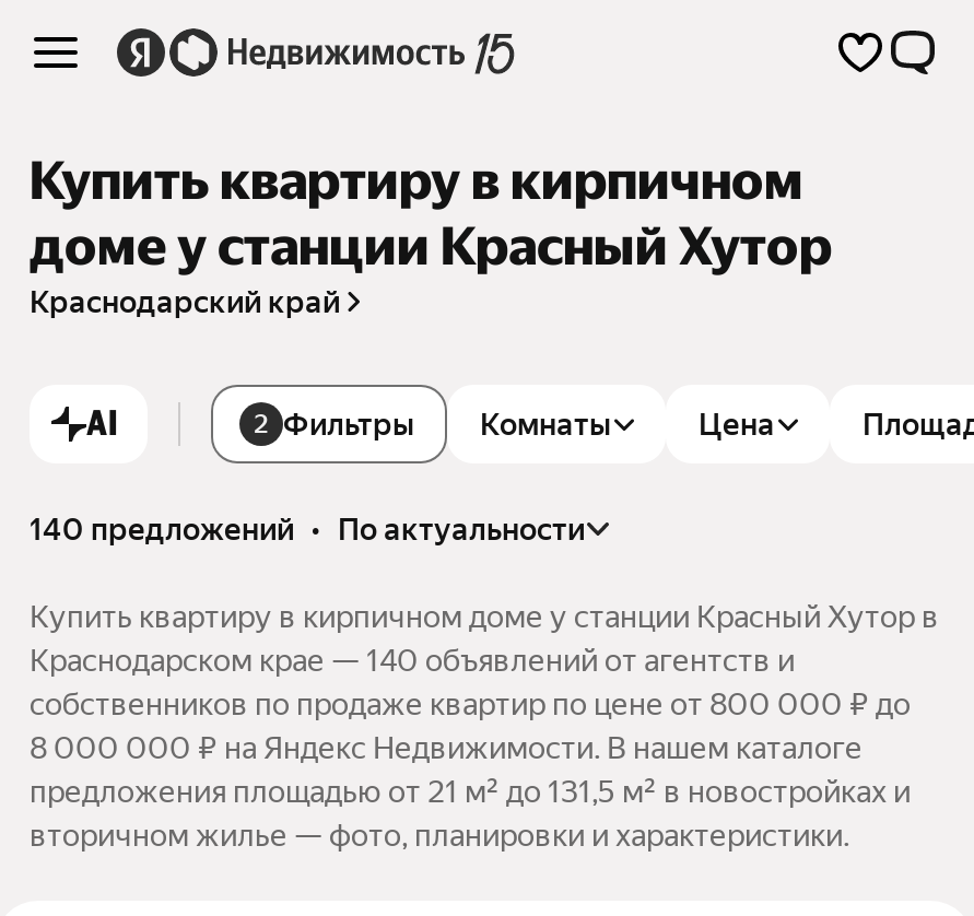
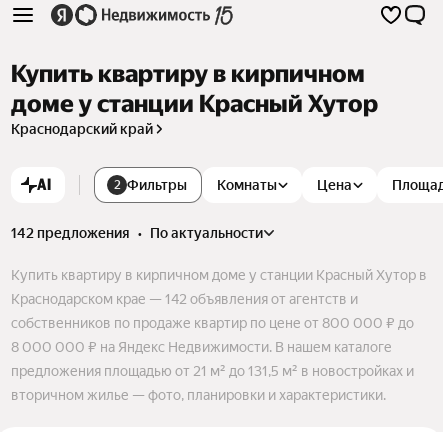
[30,511,585,546] 140 предложений • по актуальности -> [11,225,263,241] 142 предложения • по актуальности
[30,642,795,677] Краснодарском крае — 140 объявлений от агентств и -> [11,291,358,307] Краснодарском крае — 142 объявления от агентств и

